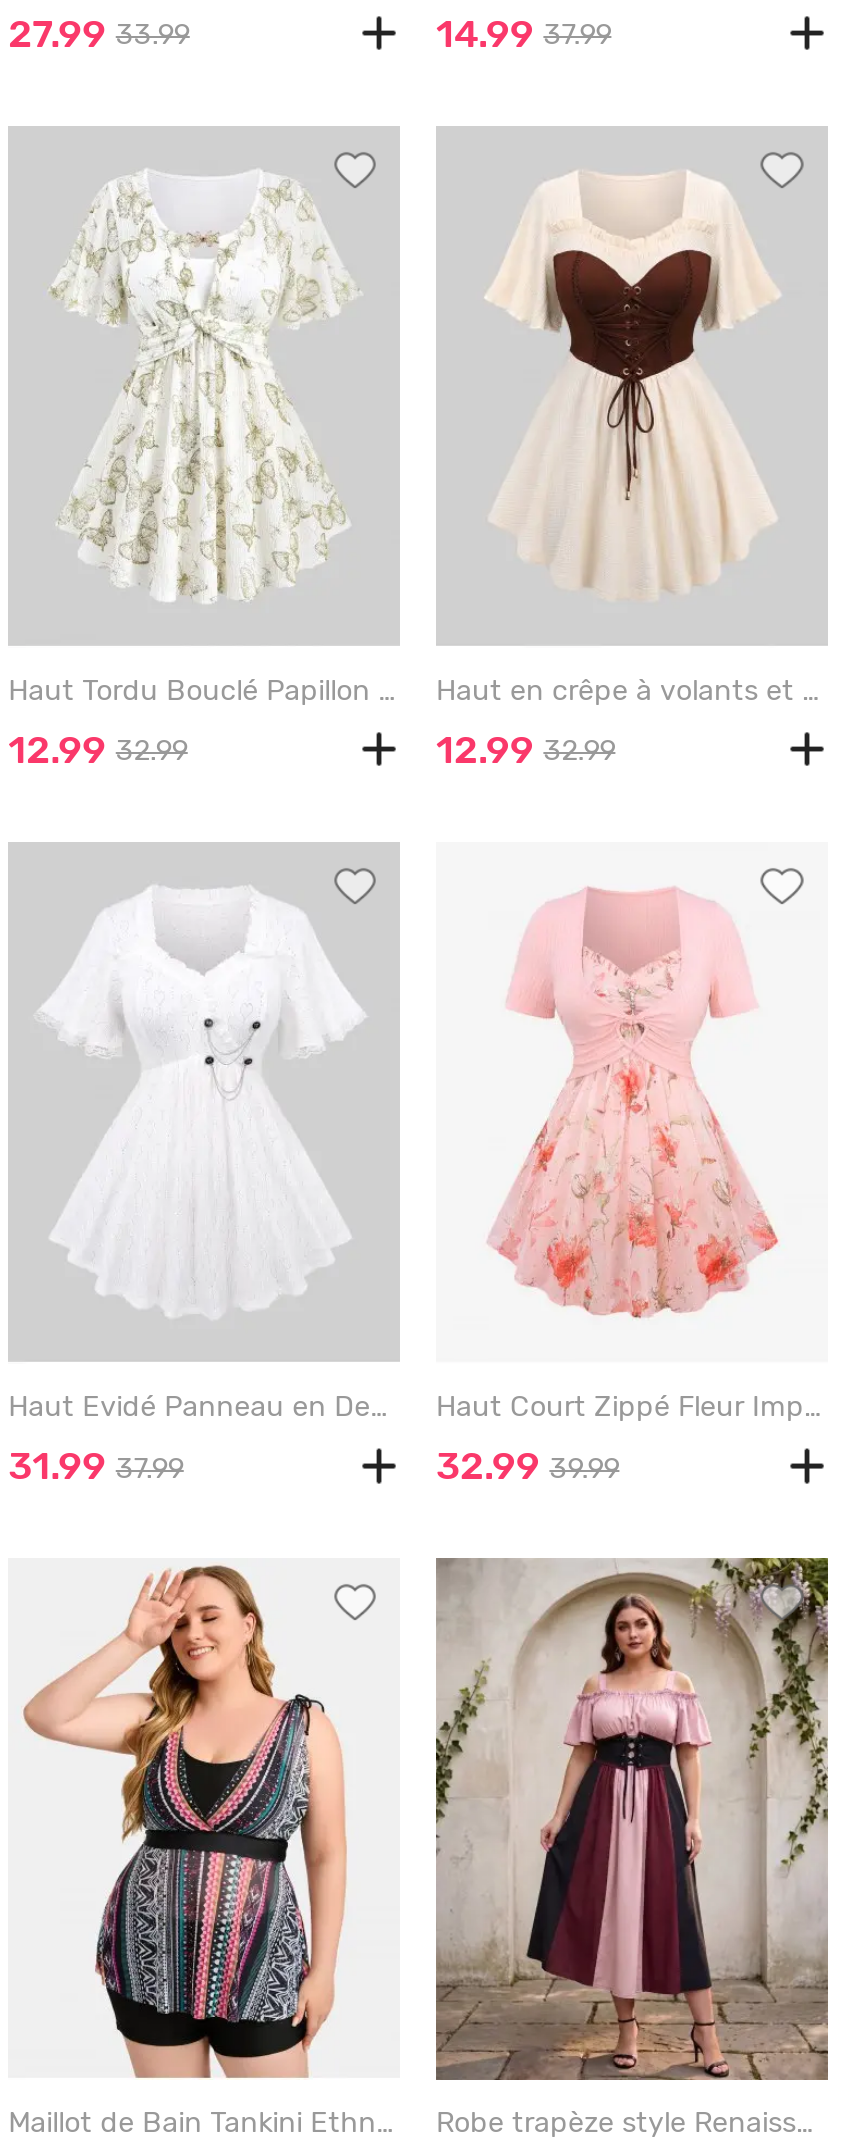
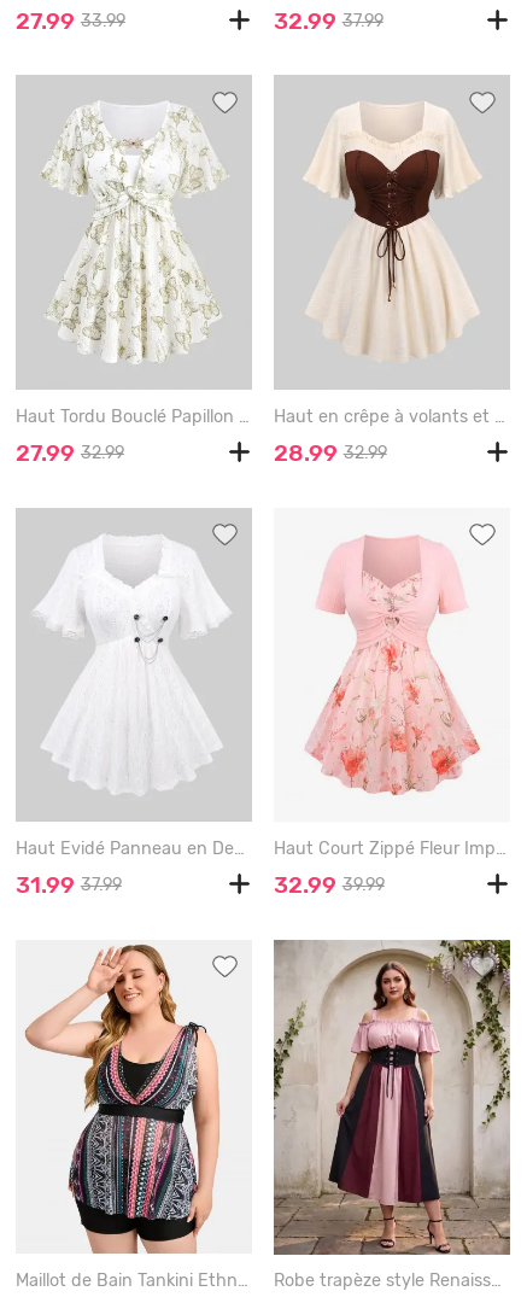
[436,11,611,57] 14.99 37.99 -> [274,7,383,34] 32.99 37.99
[8,727,188,773] 12.99 32.99 -> [16,439,124,467] 27.99 32.99
[436,727,615,773] 12.99 32.99 -> [274,439,387,467] 28.99 32.99

